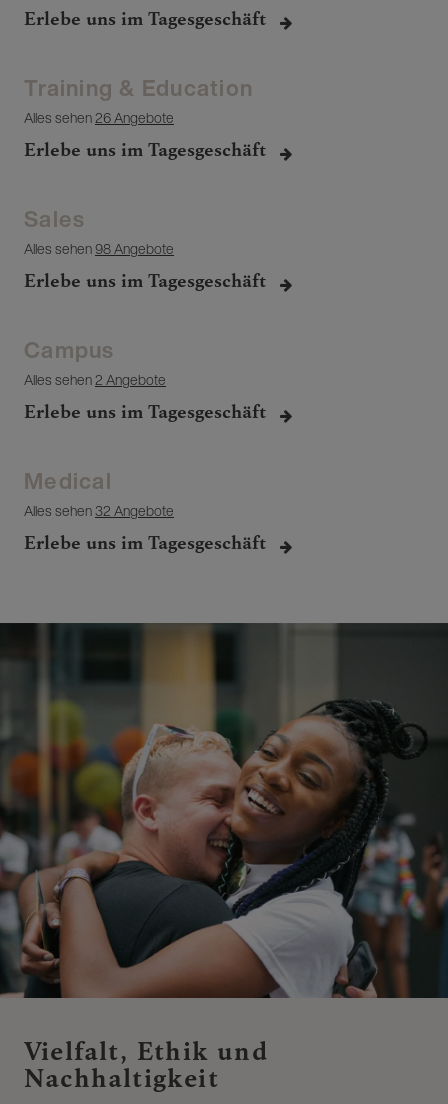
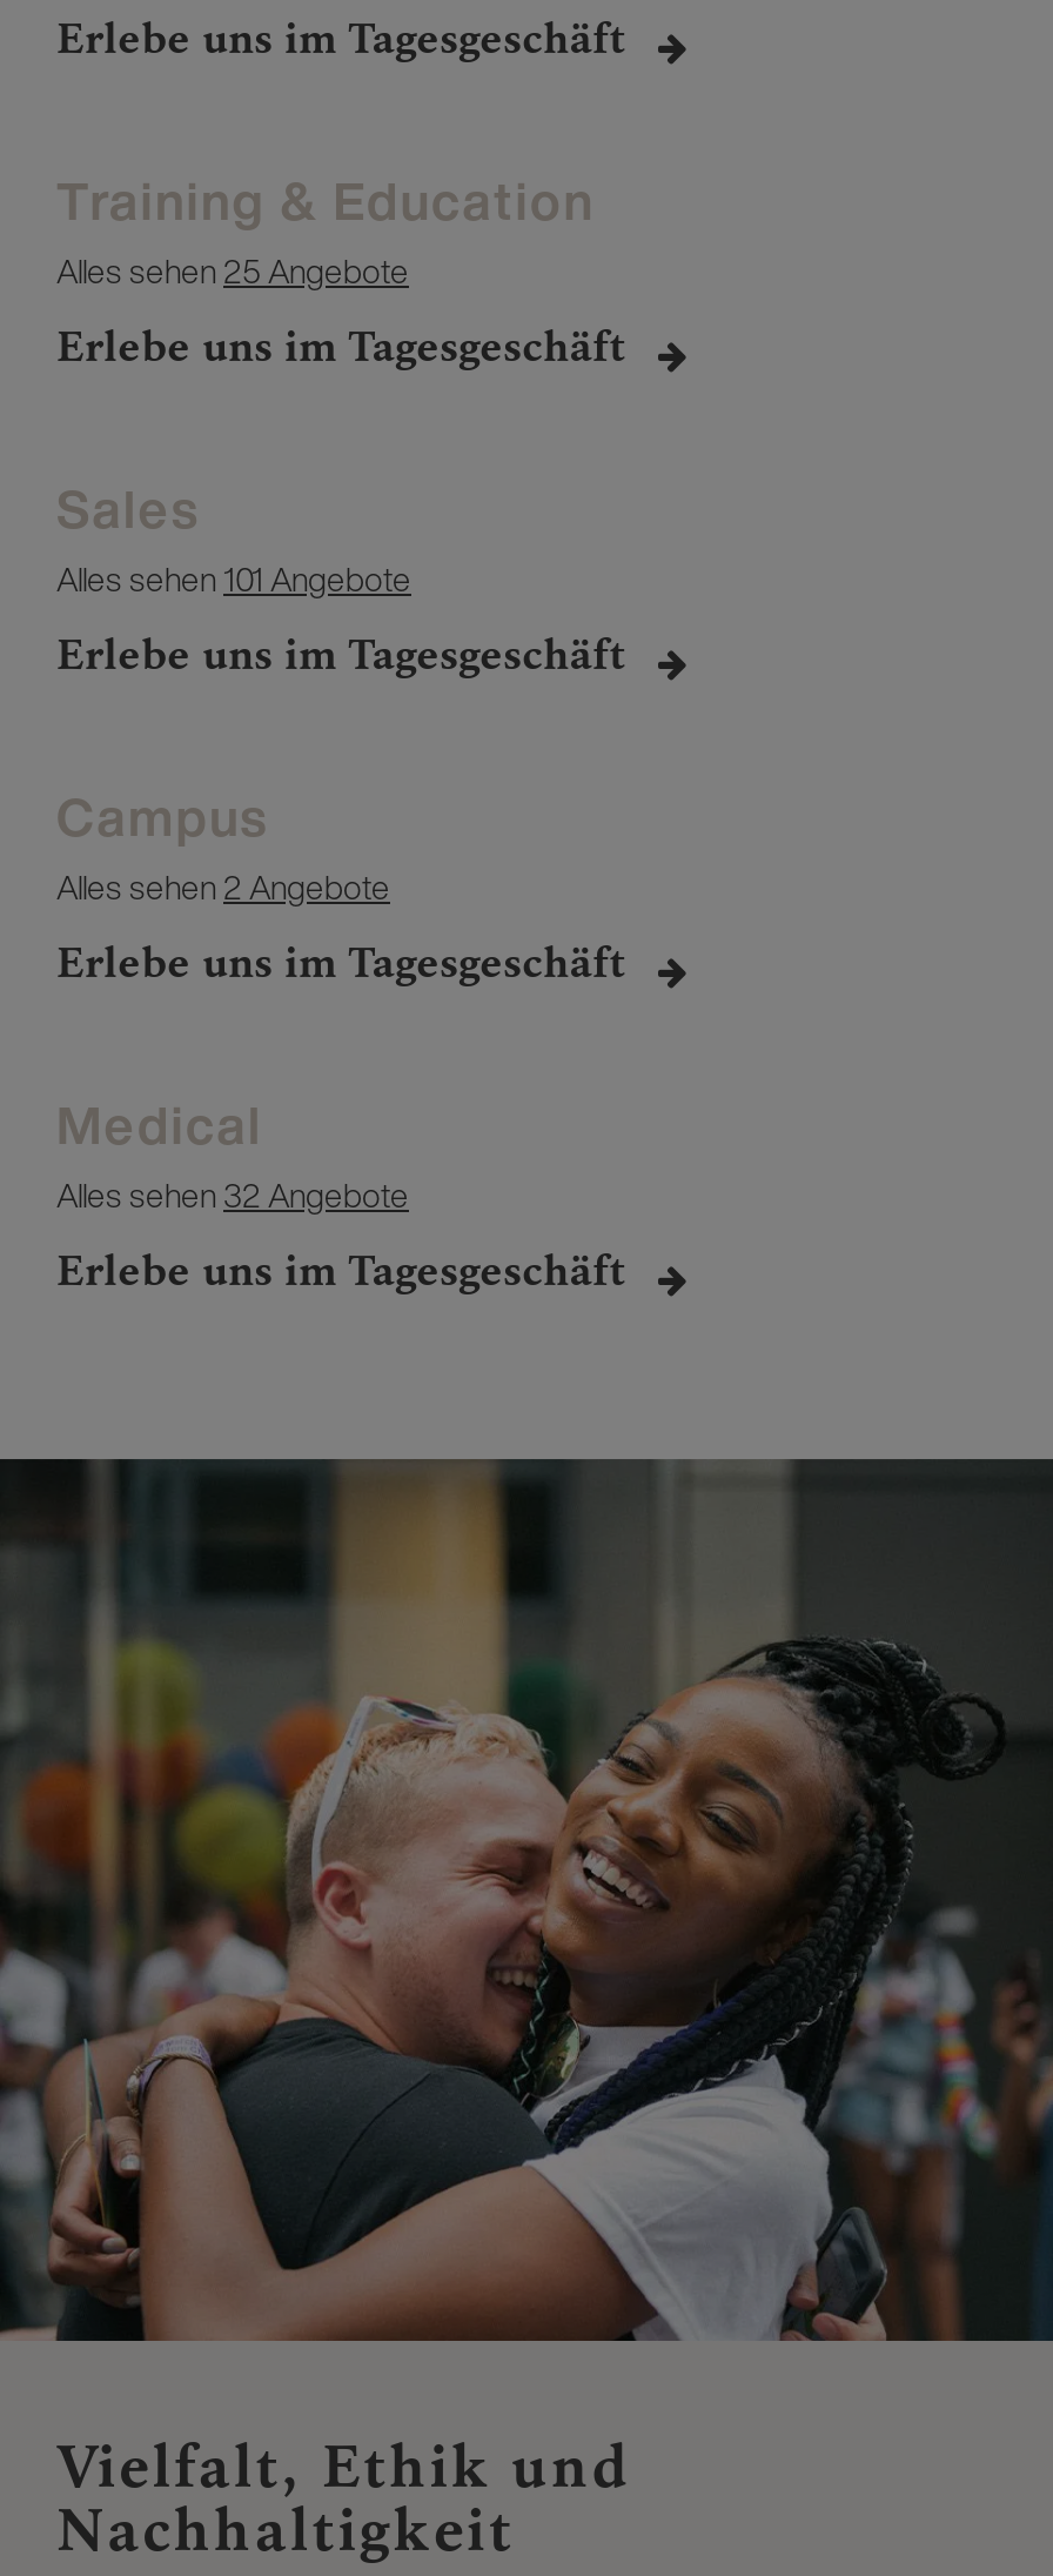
[24,107,174,128] Alles sehen 26 Angebote -> [56,246,409,295] Alles sehen 25 Angebote
[24,238,174,259] Alles sehen 98 Angebote -> [56,554,411,603] Alles sehen 101 Angebote

